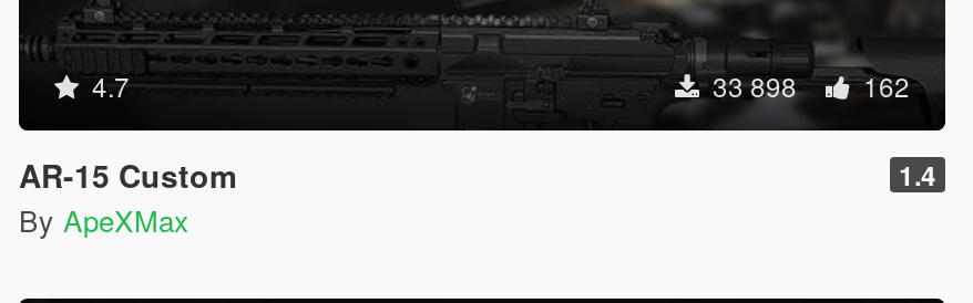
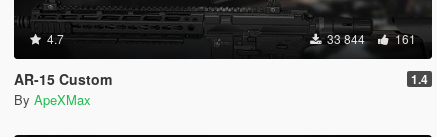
[706,66,803,104] 33 898 -> [324,30,368,47] 33 844
[857,66,910,104] 162 -> [392,30,416,47] 161

